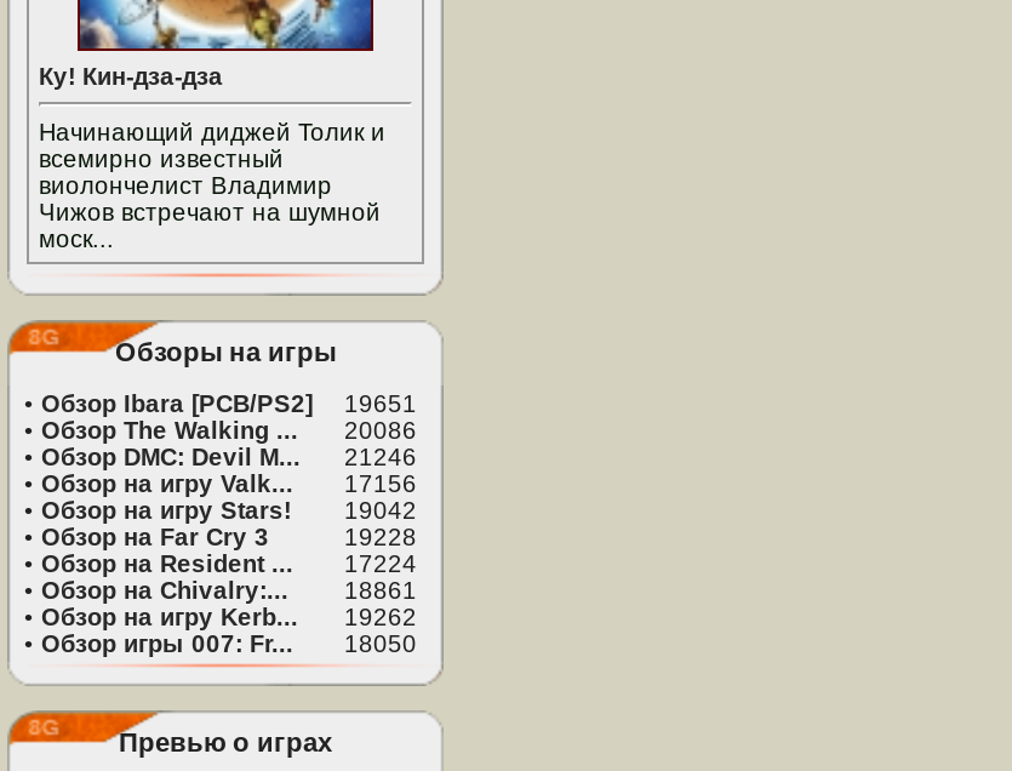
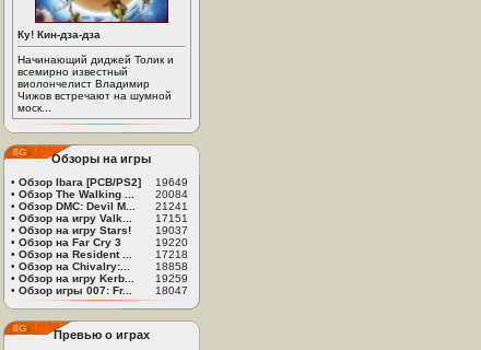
[24,390,417,417] • Обзор Ibara [PCB/PS2] 19651 -> [11,176,188,188] • Обзор Ibara [PCB/PS2] 19649
[24,417,417,444] • Обзор The Walking ... 20086 -> [11,188,188,200] • Обзор The Walking ... 20084
[24,444,417,470] • Обзор DMC: Devil M... 21246 -> [11,200,188,212] • Обзор DMC: Devil M... 21241
[24,470,417,497] • Обзор на игру Valk... 17156 -> [11,212,188,224] • Обзор на игру Valk... 17151
[24,497,417,524] • Обзор на игру Stars! 19042 -> [11,224,188,236] • Обзор на игру Stars! 19037
[344,524,417,550] 19228 -> [155,236,188,248] 19220
[24,550,417,577] • Обзор на Resident ... 17224 -> [11,248,188,260] • Обзор на Resident ... 17218
[344,577,417,604] 18861 -> [155,260,188,272] 18858
[24,604,417,630] • Обзор на игру Kerb... 19262 -> [11,272,188,284] • Обзор на игру Kerb... 19259
[24,630,417,657] • Обзор игры 007: Fr... 18050 -> [11,284,188,296] • Обзор игры 007: Fr... 18047

